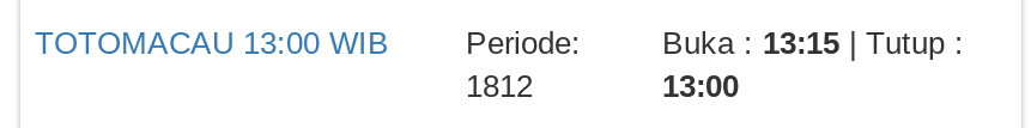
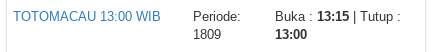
[466,68,533,104] 1812 -> [193,27,221,42] 1809

